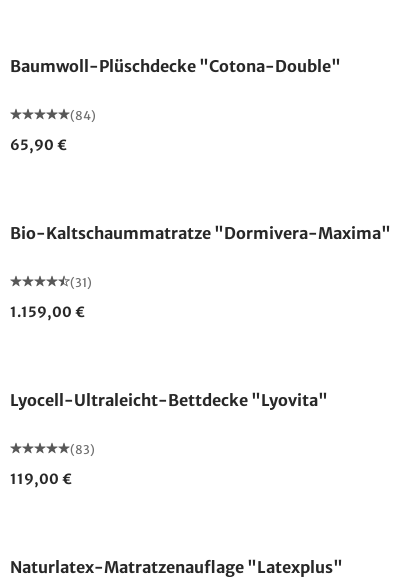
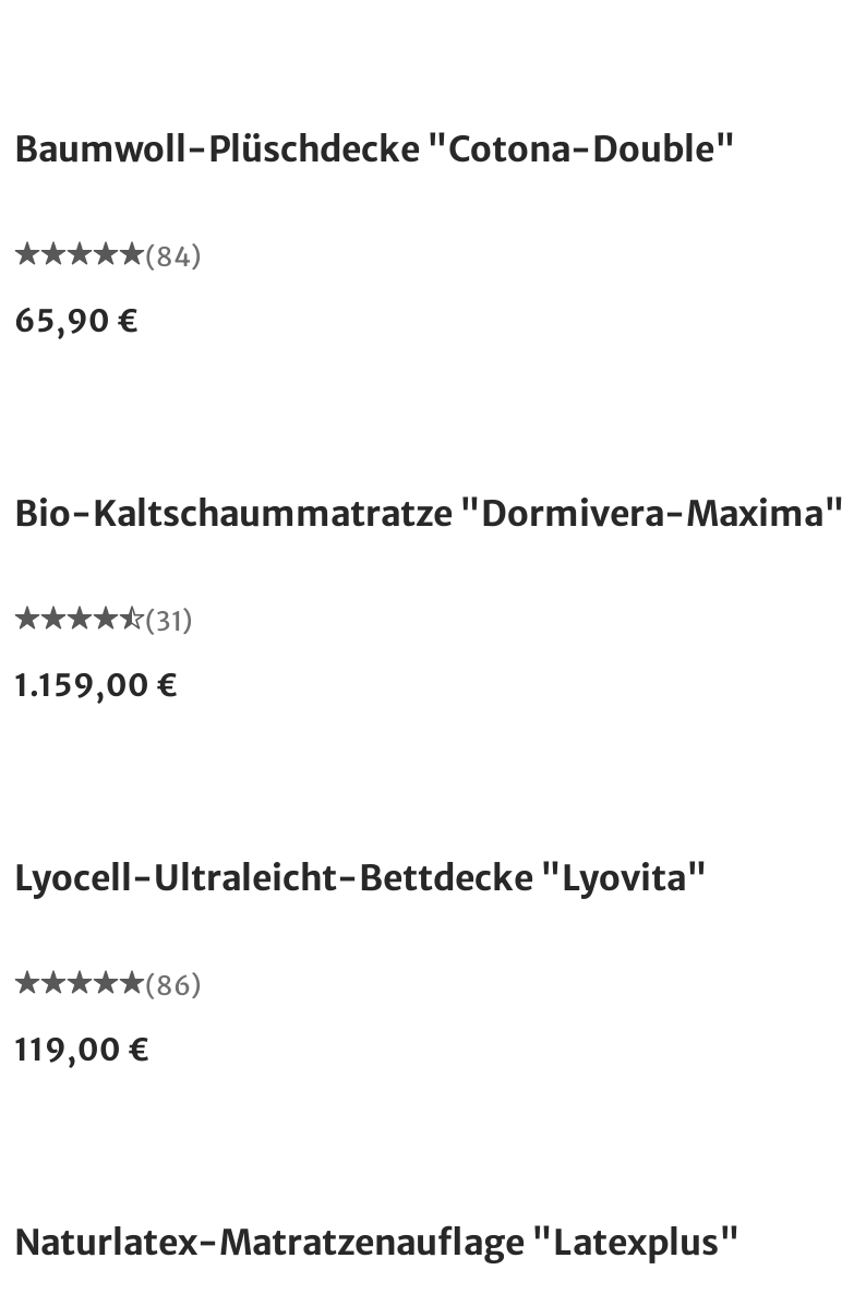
[70,442,95,457] (83) -> [145,969,202,1002] (86)

